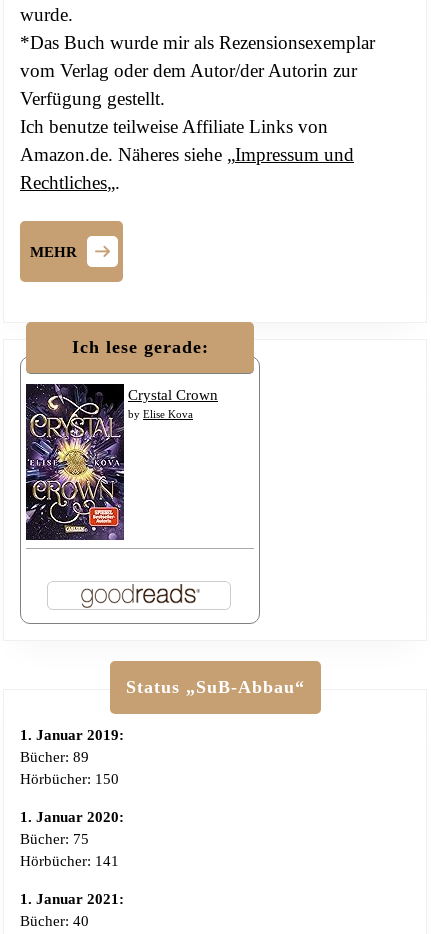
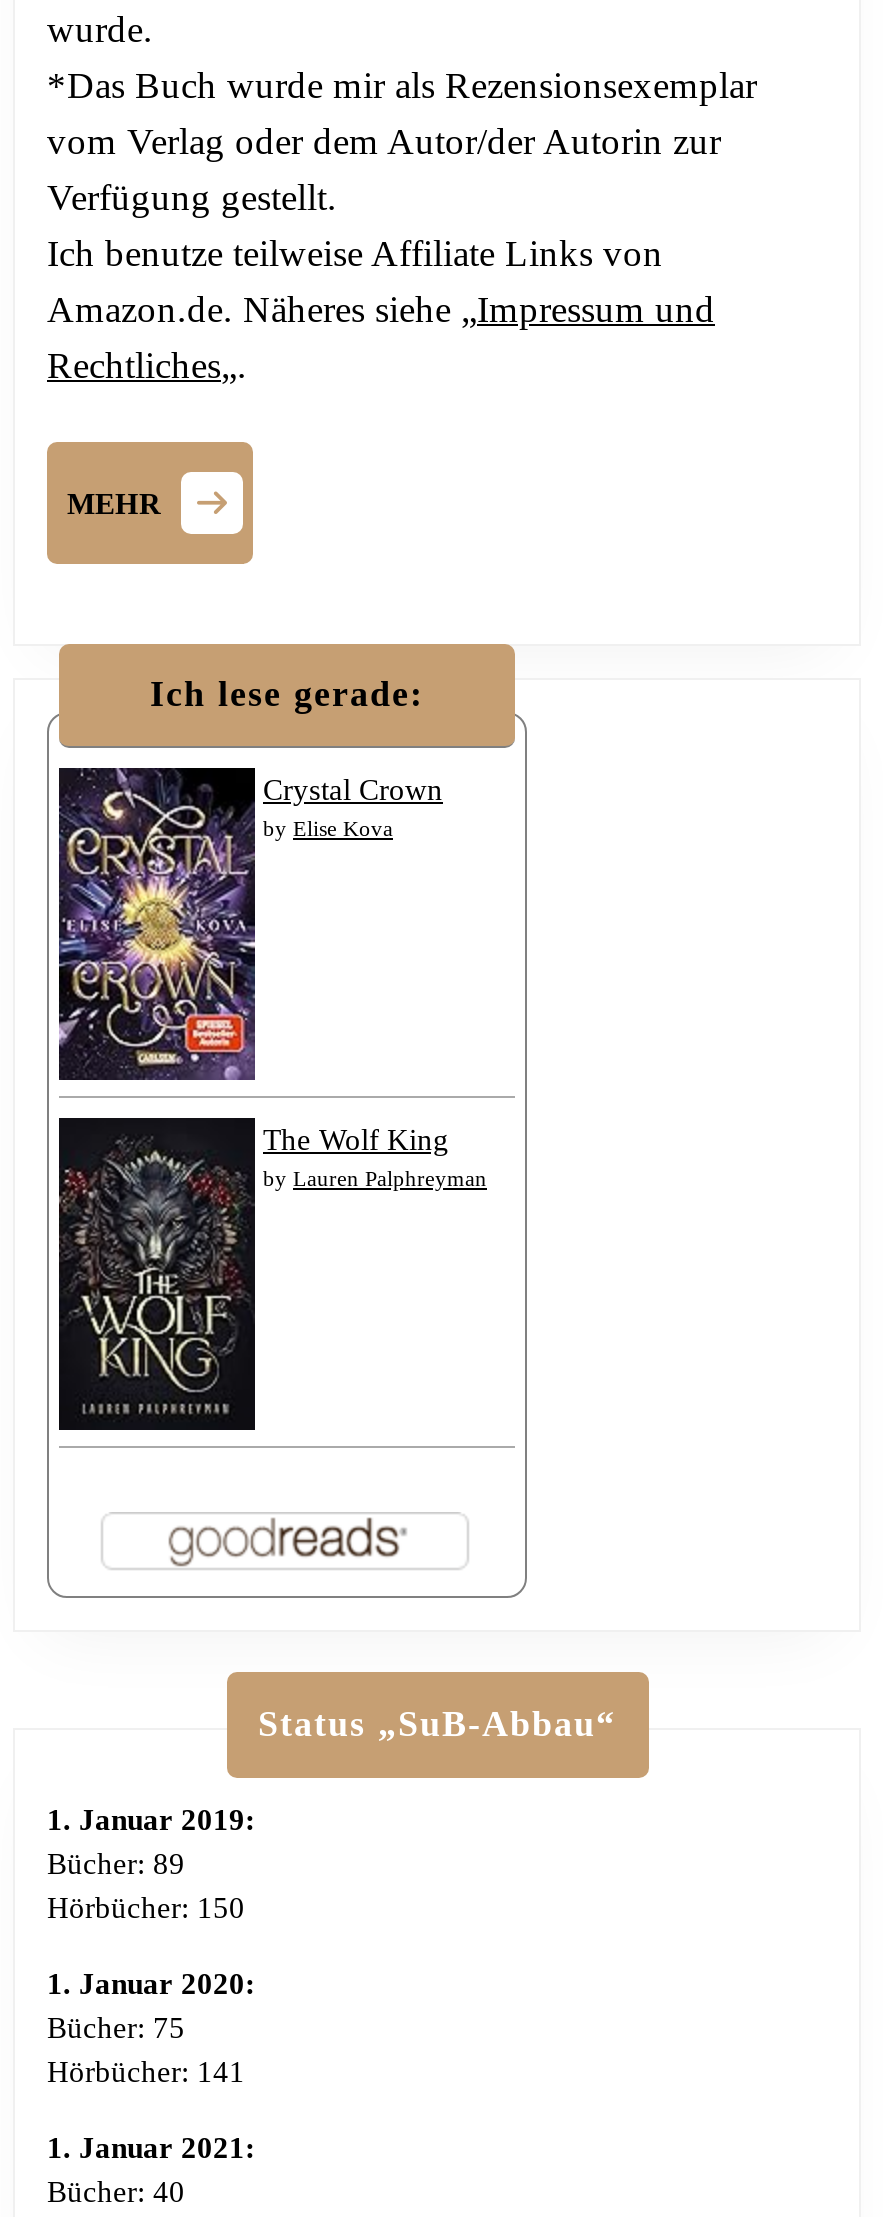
none -> [57,1120,487,1432] [image] | The Wolf King | by Lauren Palphreyman

